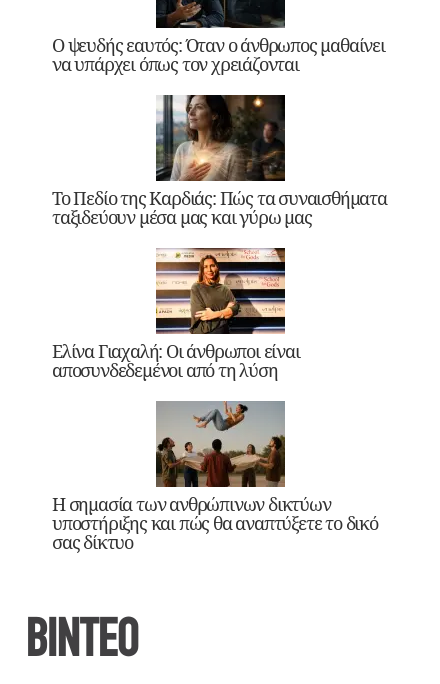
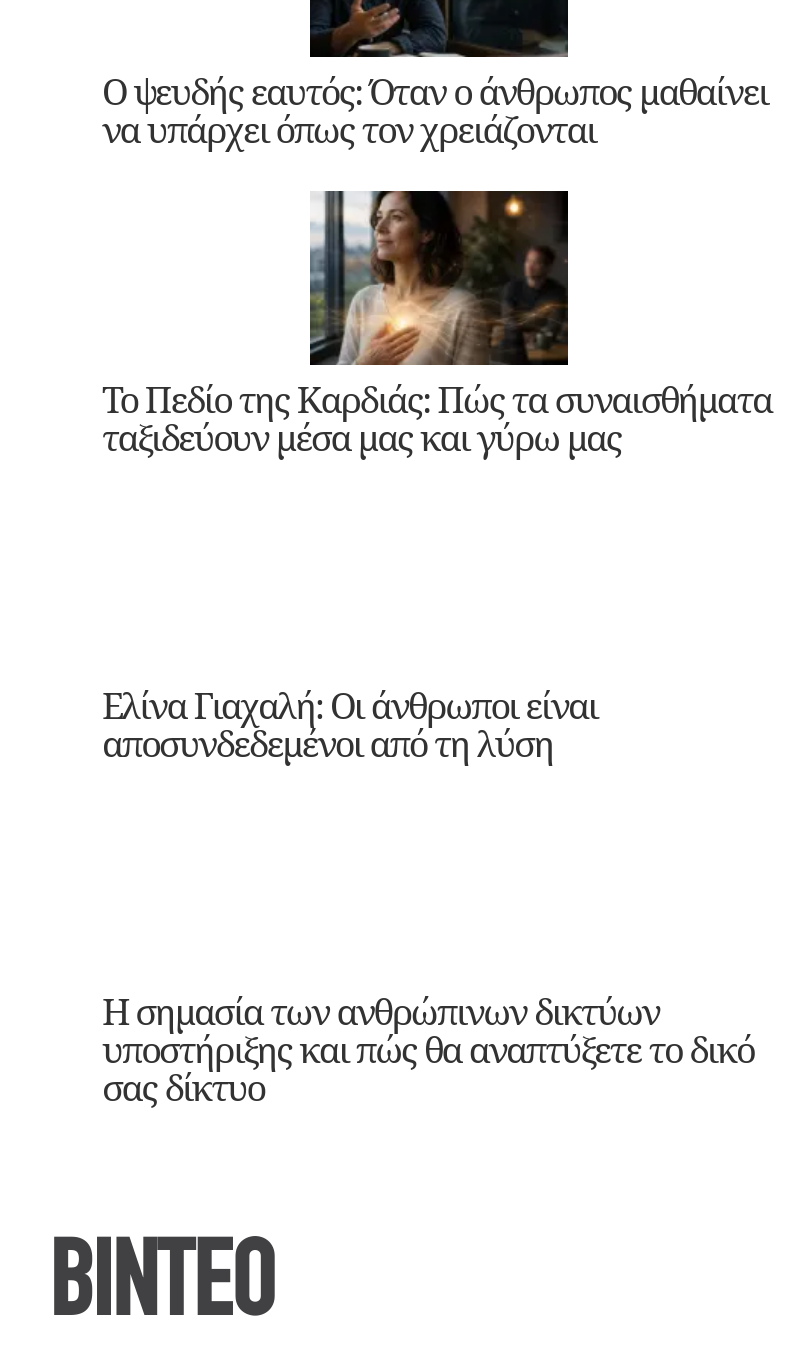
[155,247,286,335] [image] -> none
[155,400,286,488] [image] -> none

